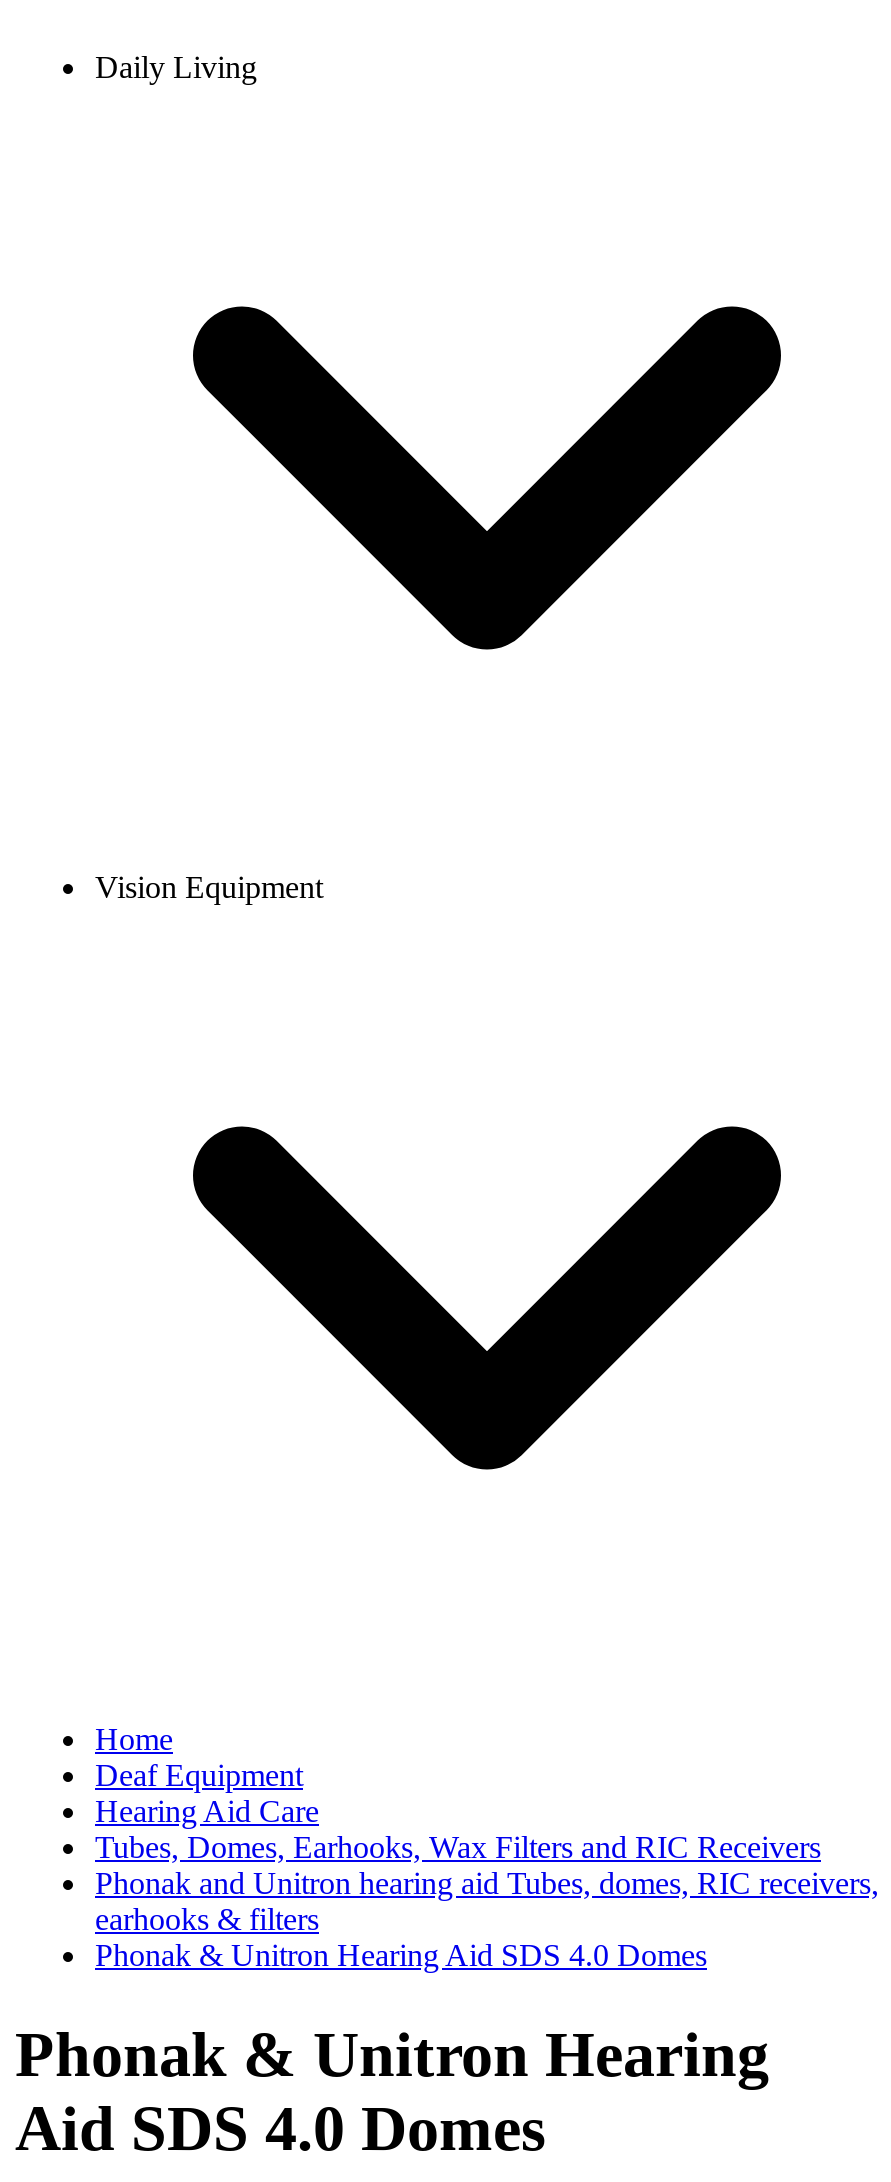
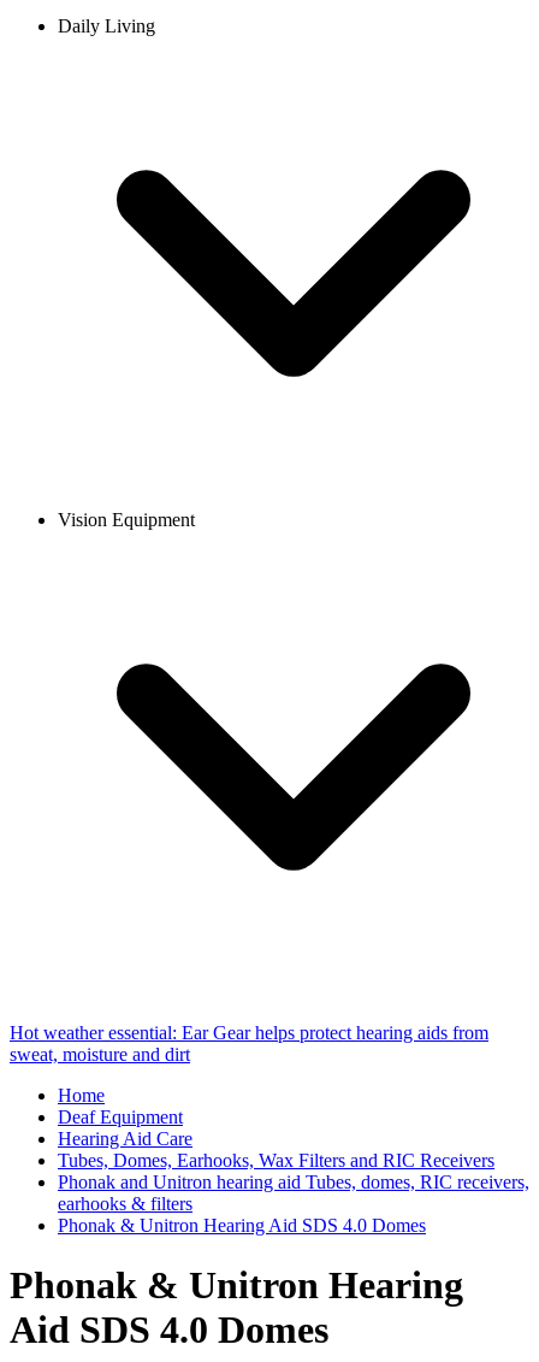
none -> [10,1023,488,1065] Hot weather essential: Ear Gear helps protect hearing aids from | sweat, moisture and dirt

